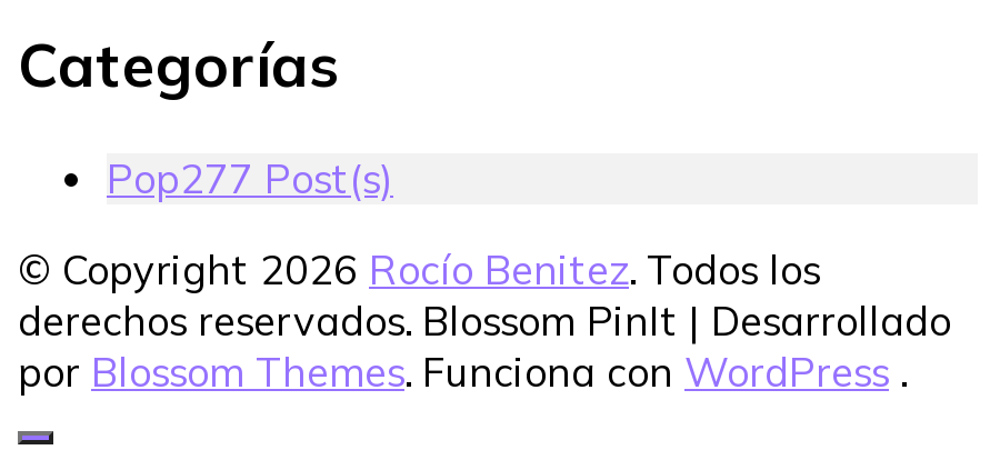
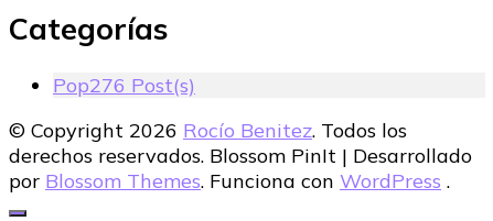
[107,152,393,204] Pop277 Post(s) -> [53,72,195,97] Pop276 Post(s)

